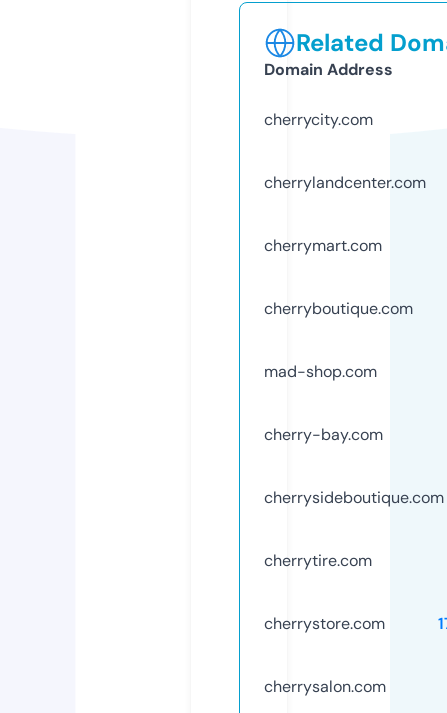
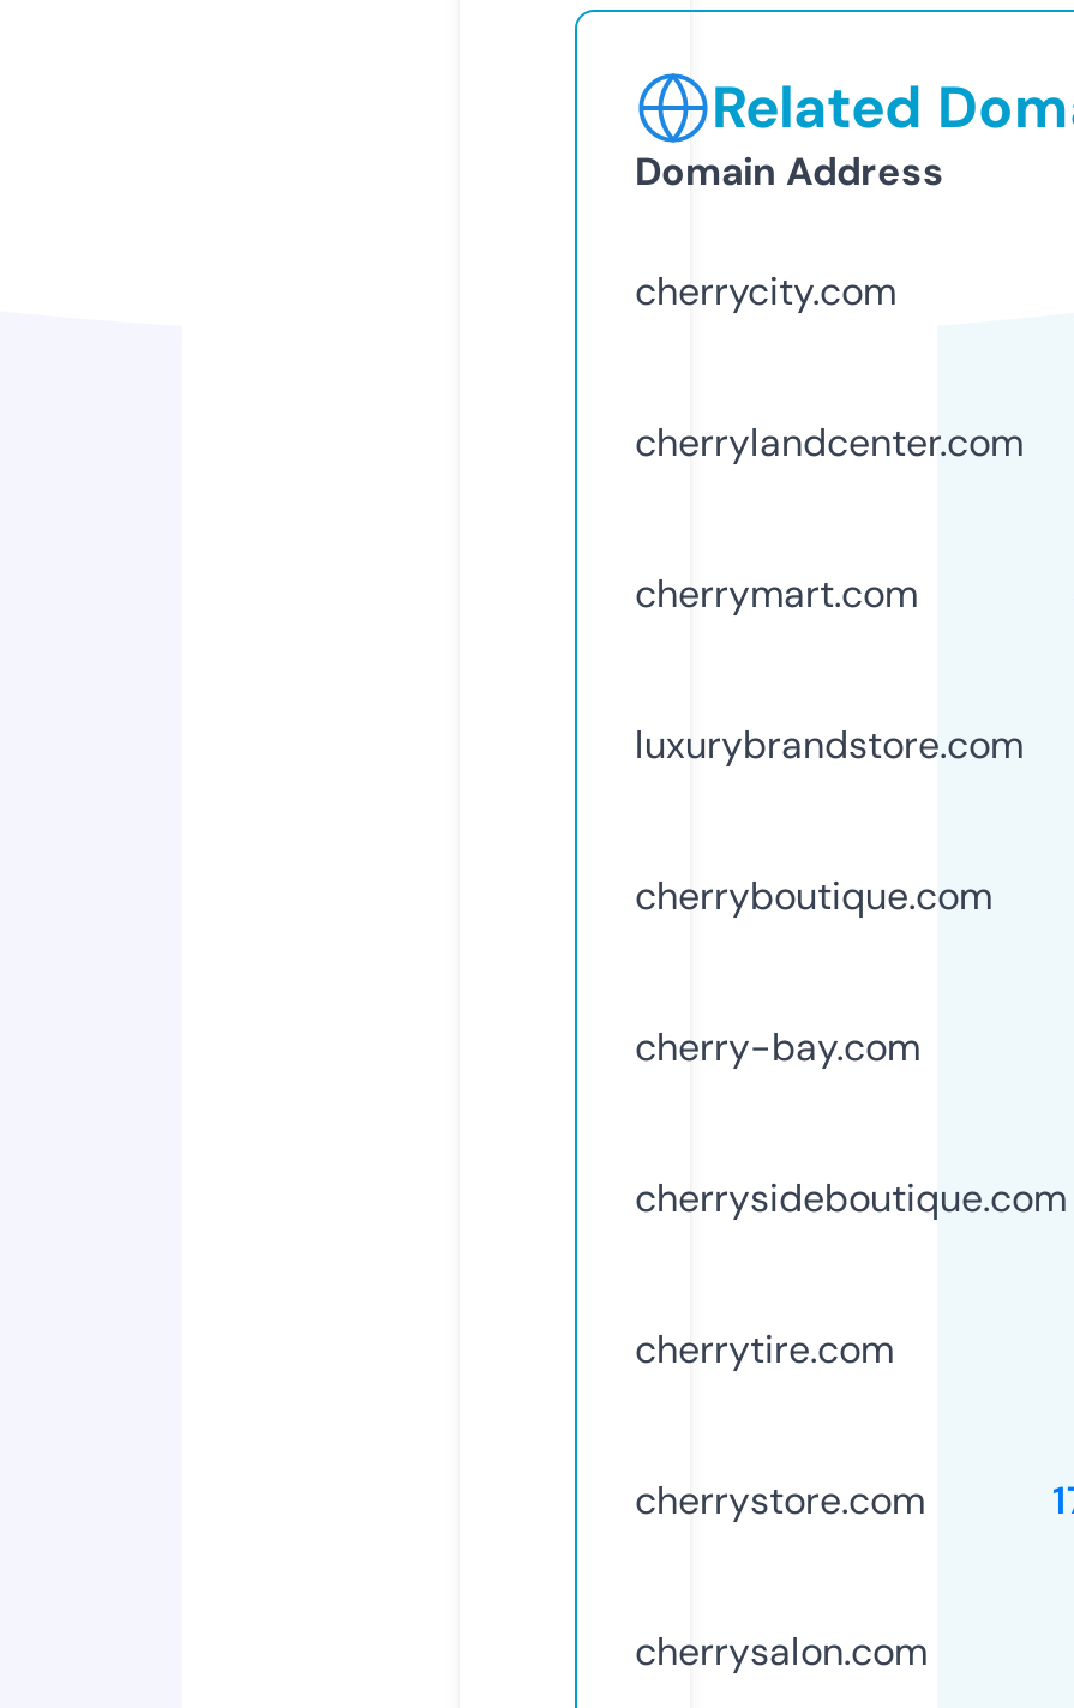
none -> [635,719,1024,770] luxurybrandstore.com
moved [264,298,413,319] -> [635,870,992,921]: cherryboutique.com
[264,361,377,382] mad-shop.com -> none

